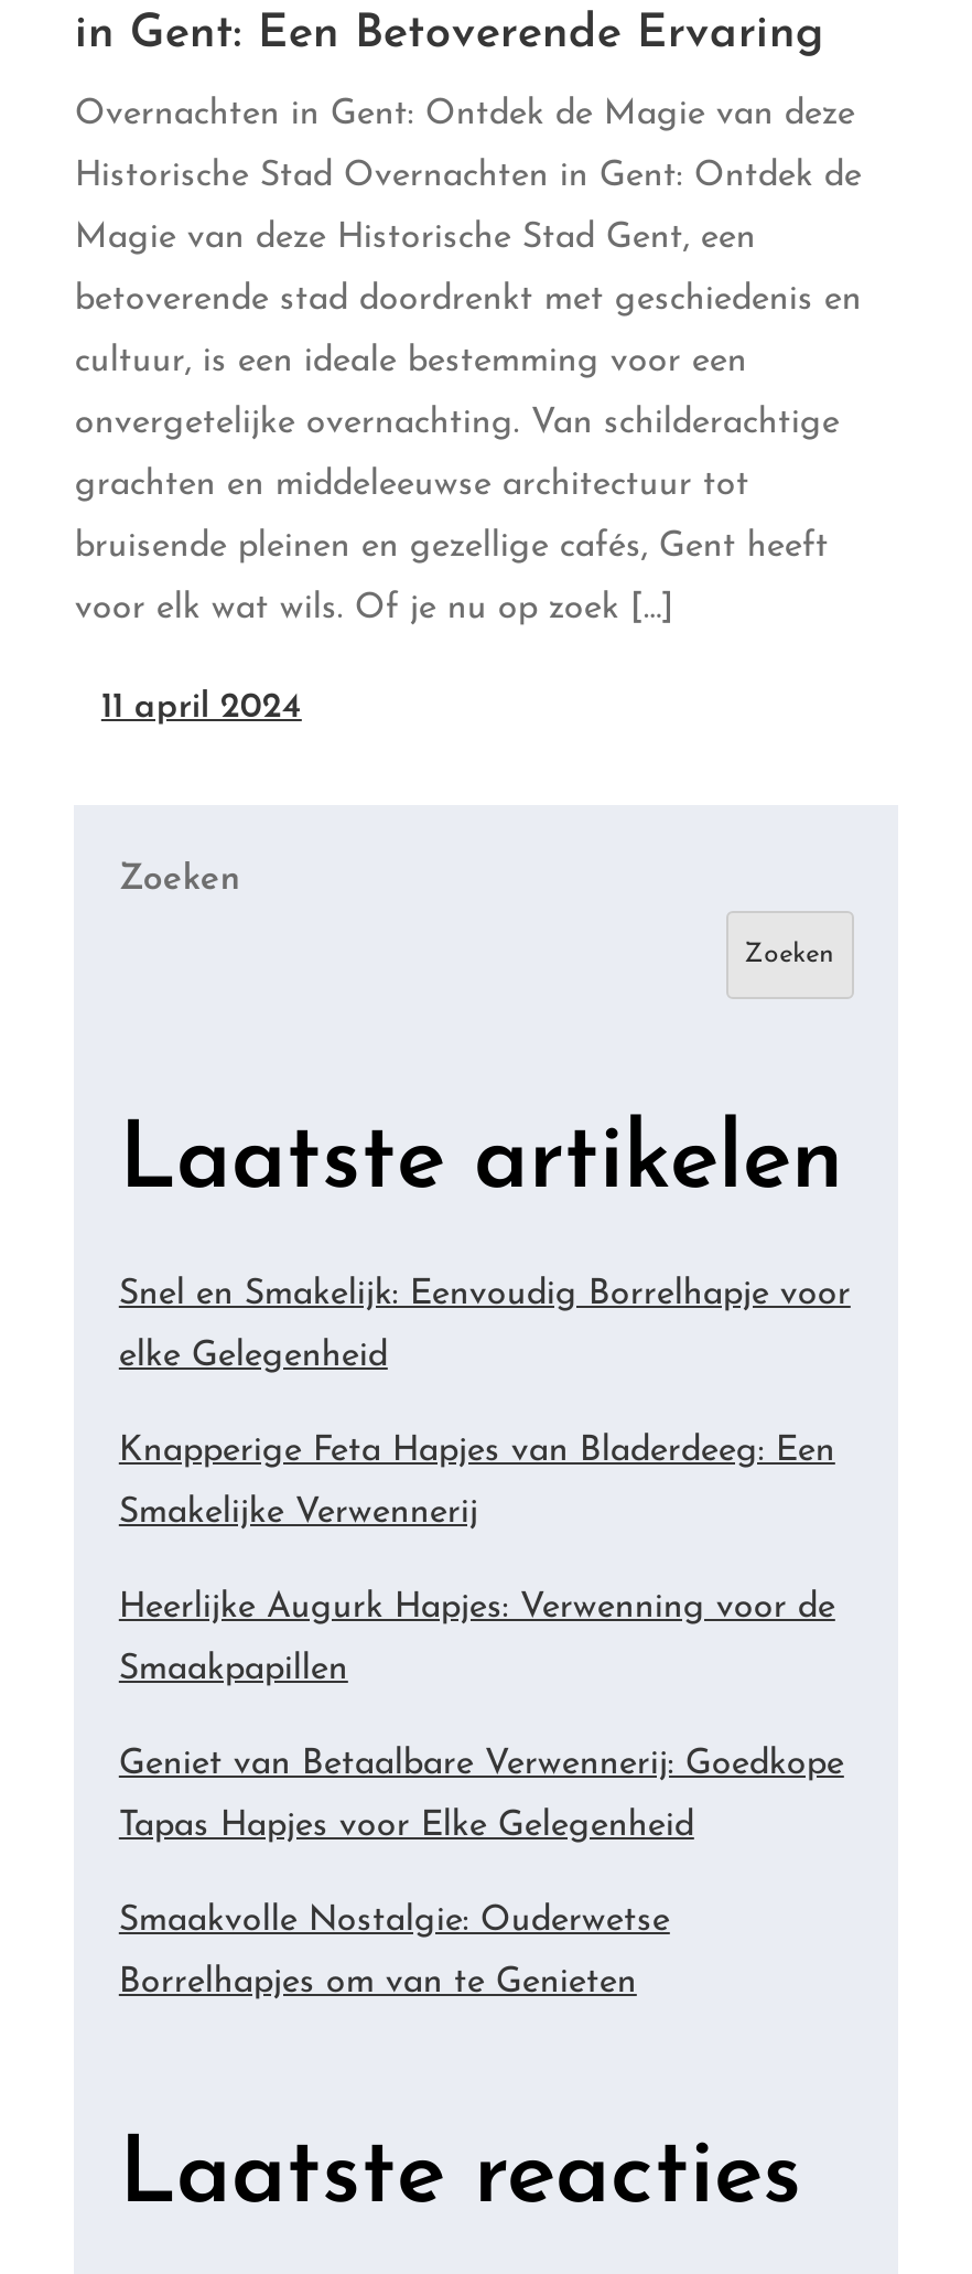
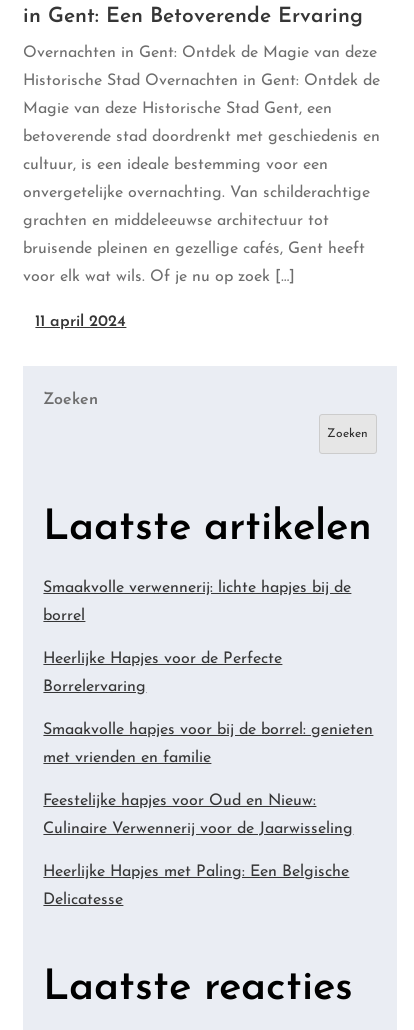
[119,1277,851,1312] Snel en Smakelijk: Eenvoudig Borrelhapje voor -> [43,580,351,596] Smaakvolle verwennerij: lichte hapjes bij de
[119,1338,388,1374] elke Gelegenheid -> [43,608,85,624] borrel
[119,1433,835,1469] Knapperige Feta Hapjes van Bladerdeeg: Een -> [43,651,282,667] Heerlijke Hapjes voor de Perfecte
[119,1495,478,1530] Smakelijke Verwennerij -> [43,679,146,695] Borrelervaring
[119,1590,835,1625] Heerlijke Augurk Hapjes: Verwenning voor de -> [43,722,373,738] Smaakvolle hapjes voor bij de borrel: genieten
[119,1652,348,1687] Smaakpapillen -> [43,750,211,766] met vrienden en familie
[119,1746,844,1782] Geniet van Betaalbare Verwennerij: Goedkope -> [43,793,316,809] Feestelijke hapjes voor Oud en Nieuw:
[119,1808,694,1843] Tapas Hapjes voor Elke Gelegenheid -> [43,821,353,837] Culinaire Verwennerij voor de Jaarwisseling
[119,1903,670,1938] Smaakvolle Nostalgie: Ouderwetse -> [43,864,349,880] Heerlijke Hapjes met Paling: Een Belgische
[119,1965,637,2000] Borrelhapjes om van te Genieten -> [43,892,123,908] Delicatesse

